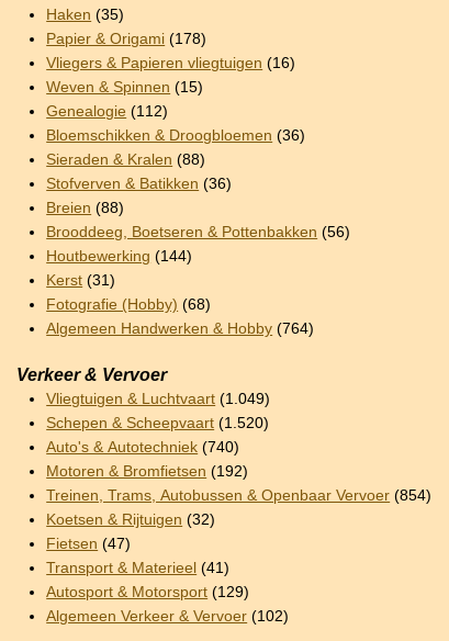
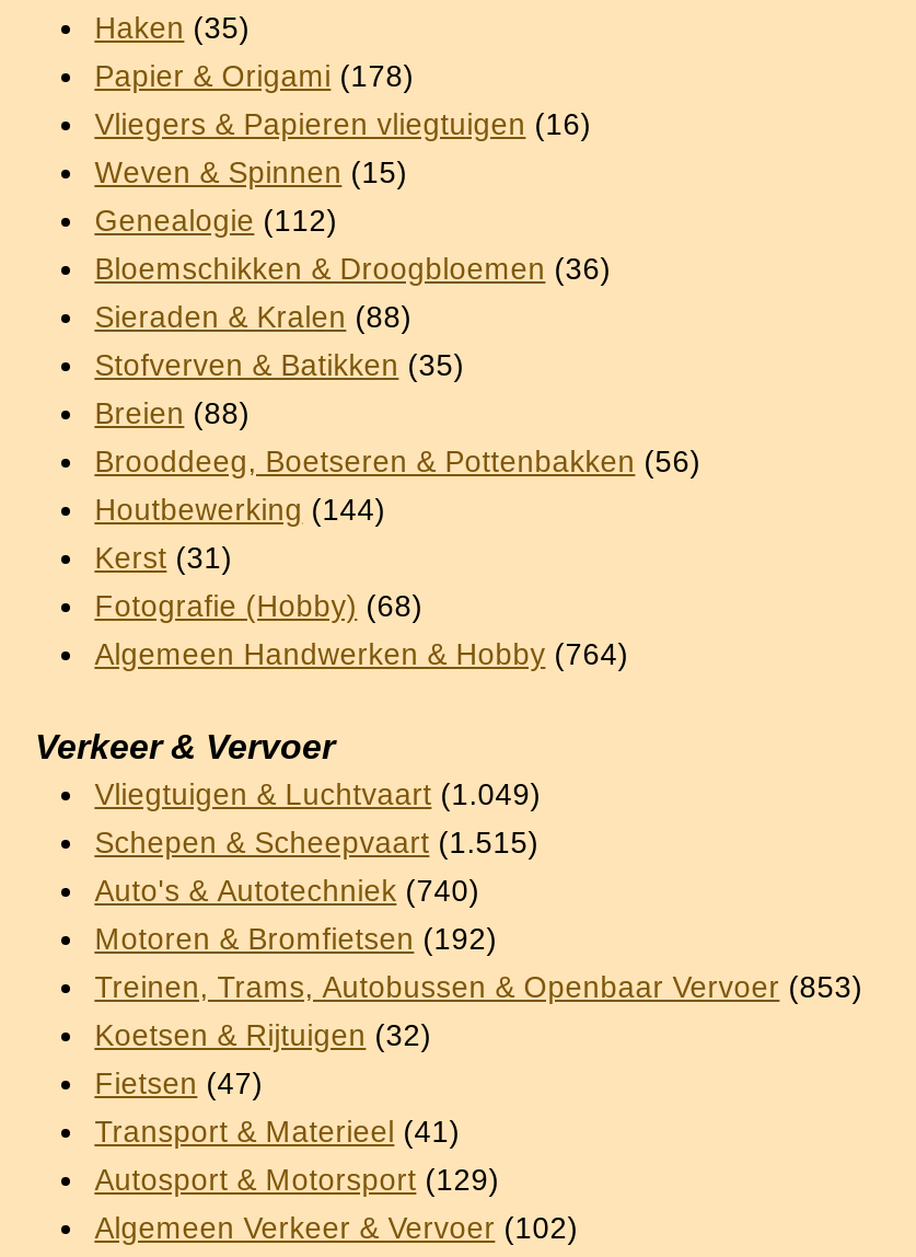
[46,175,232,192] Stofverven & Batikken (36) -> [95,349,464,381] Stofverven & Batikken (35)
[46,415,269,431] Schepen & Scheepvaart (1.520) -> [95,826,539,859] Schepen & Scheepvaart (1.515)
[46,487,432,503] Treinen, Trams, Autobussen & Openbaar Vervoer (854) -> [95,971,863,1003] Treinen, Trams, Autobussen & Openbaar Vervoer (853)

